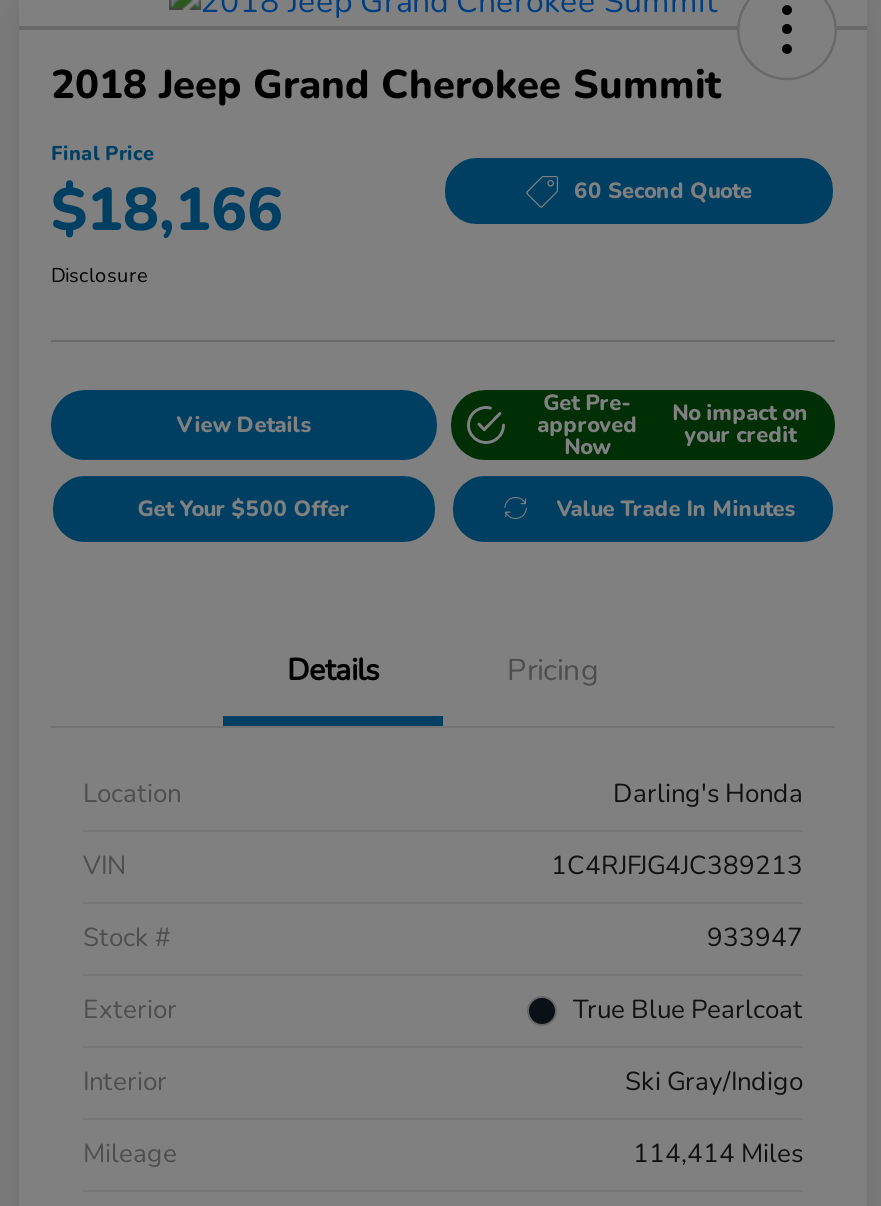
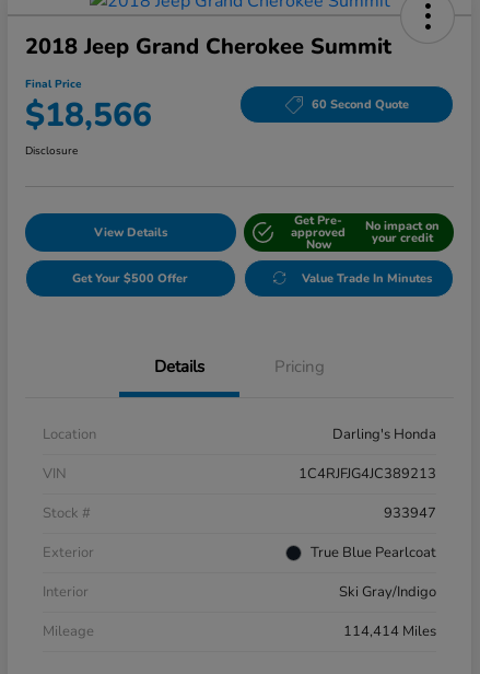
[51,170,283,252] $18,166 -> [25,93,152,138] $18,566

